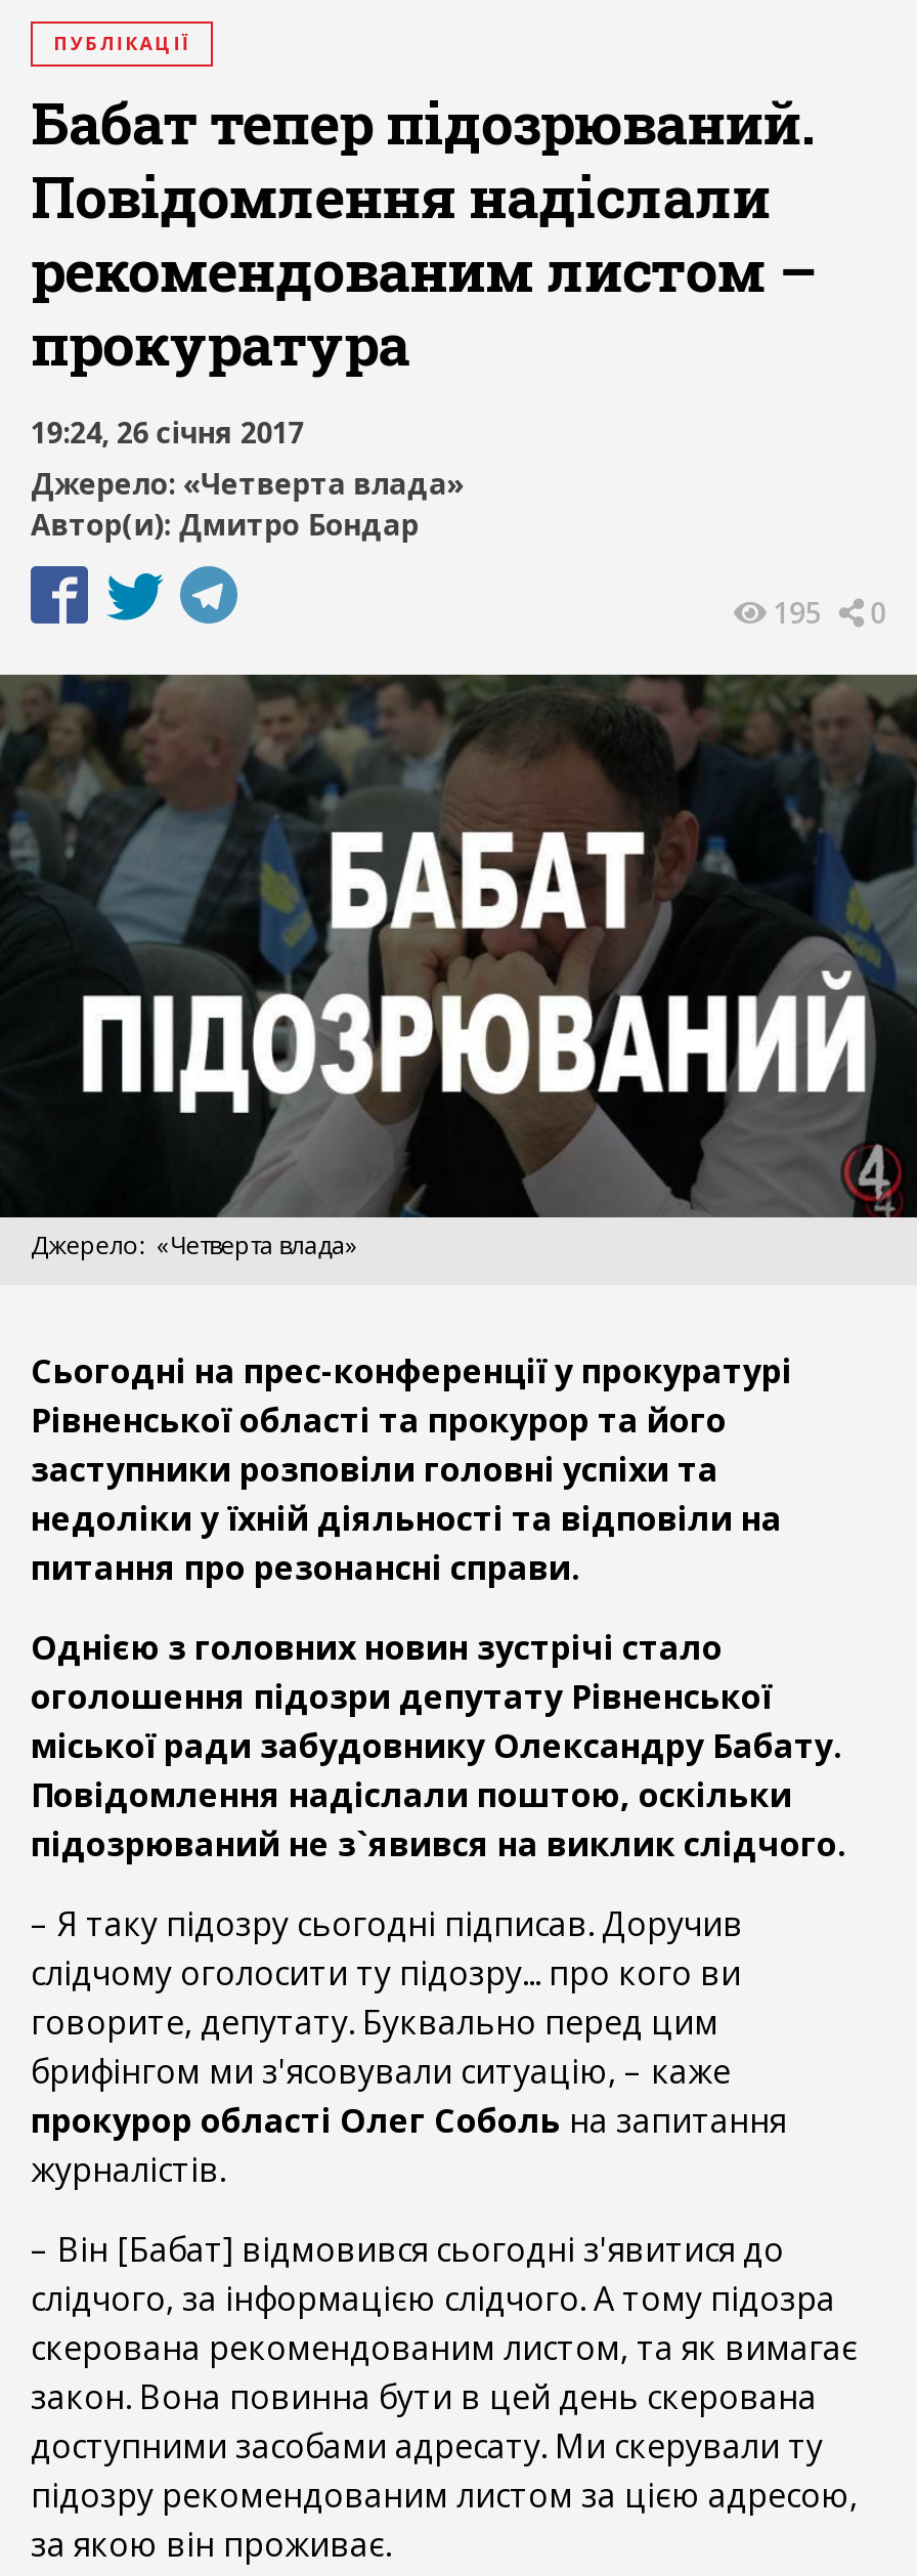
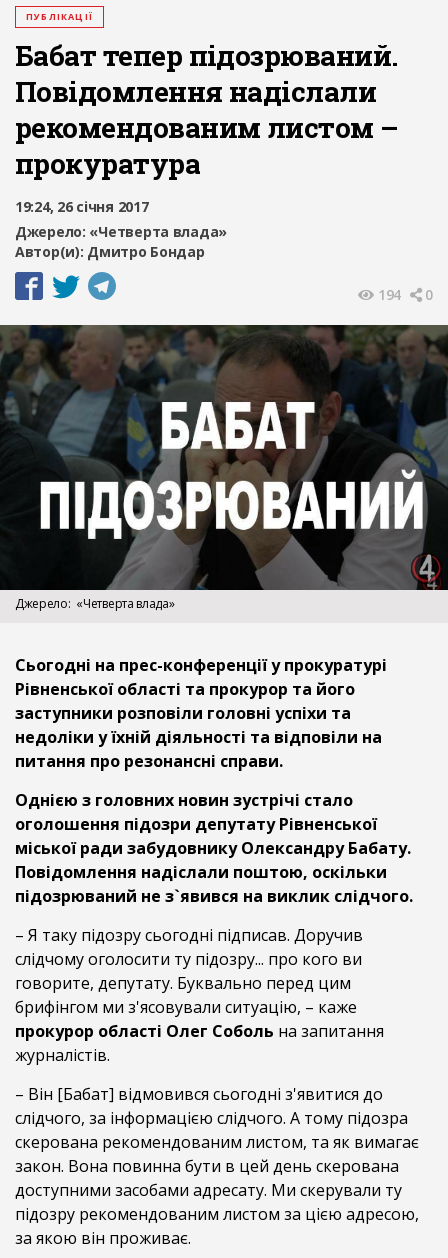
[766,593,886,632] 195 0 -> [374,285,433,304] 194 0

